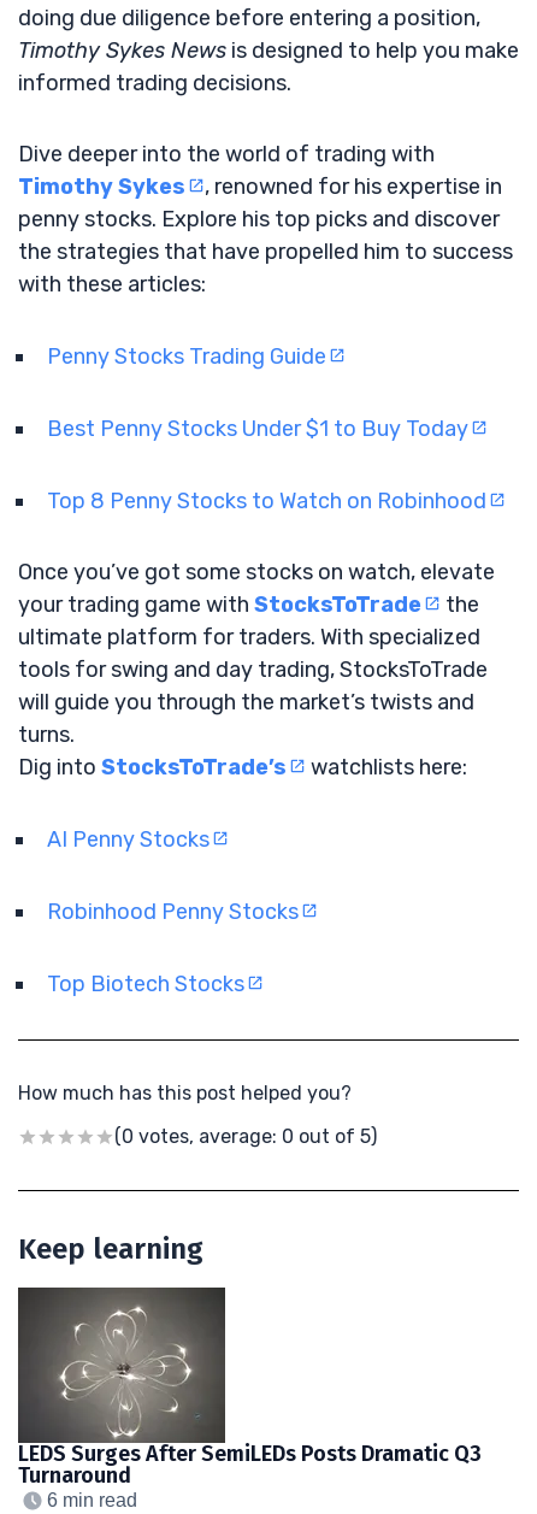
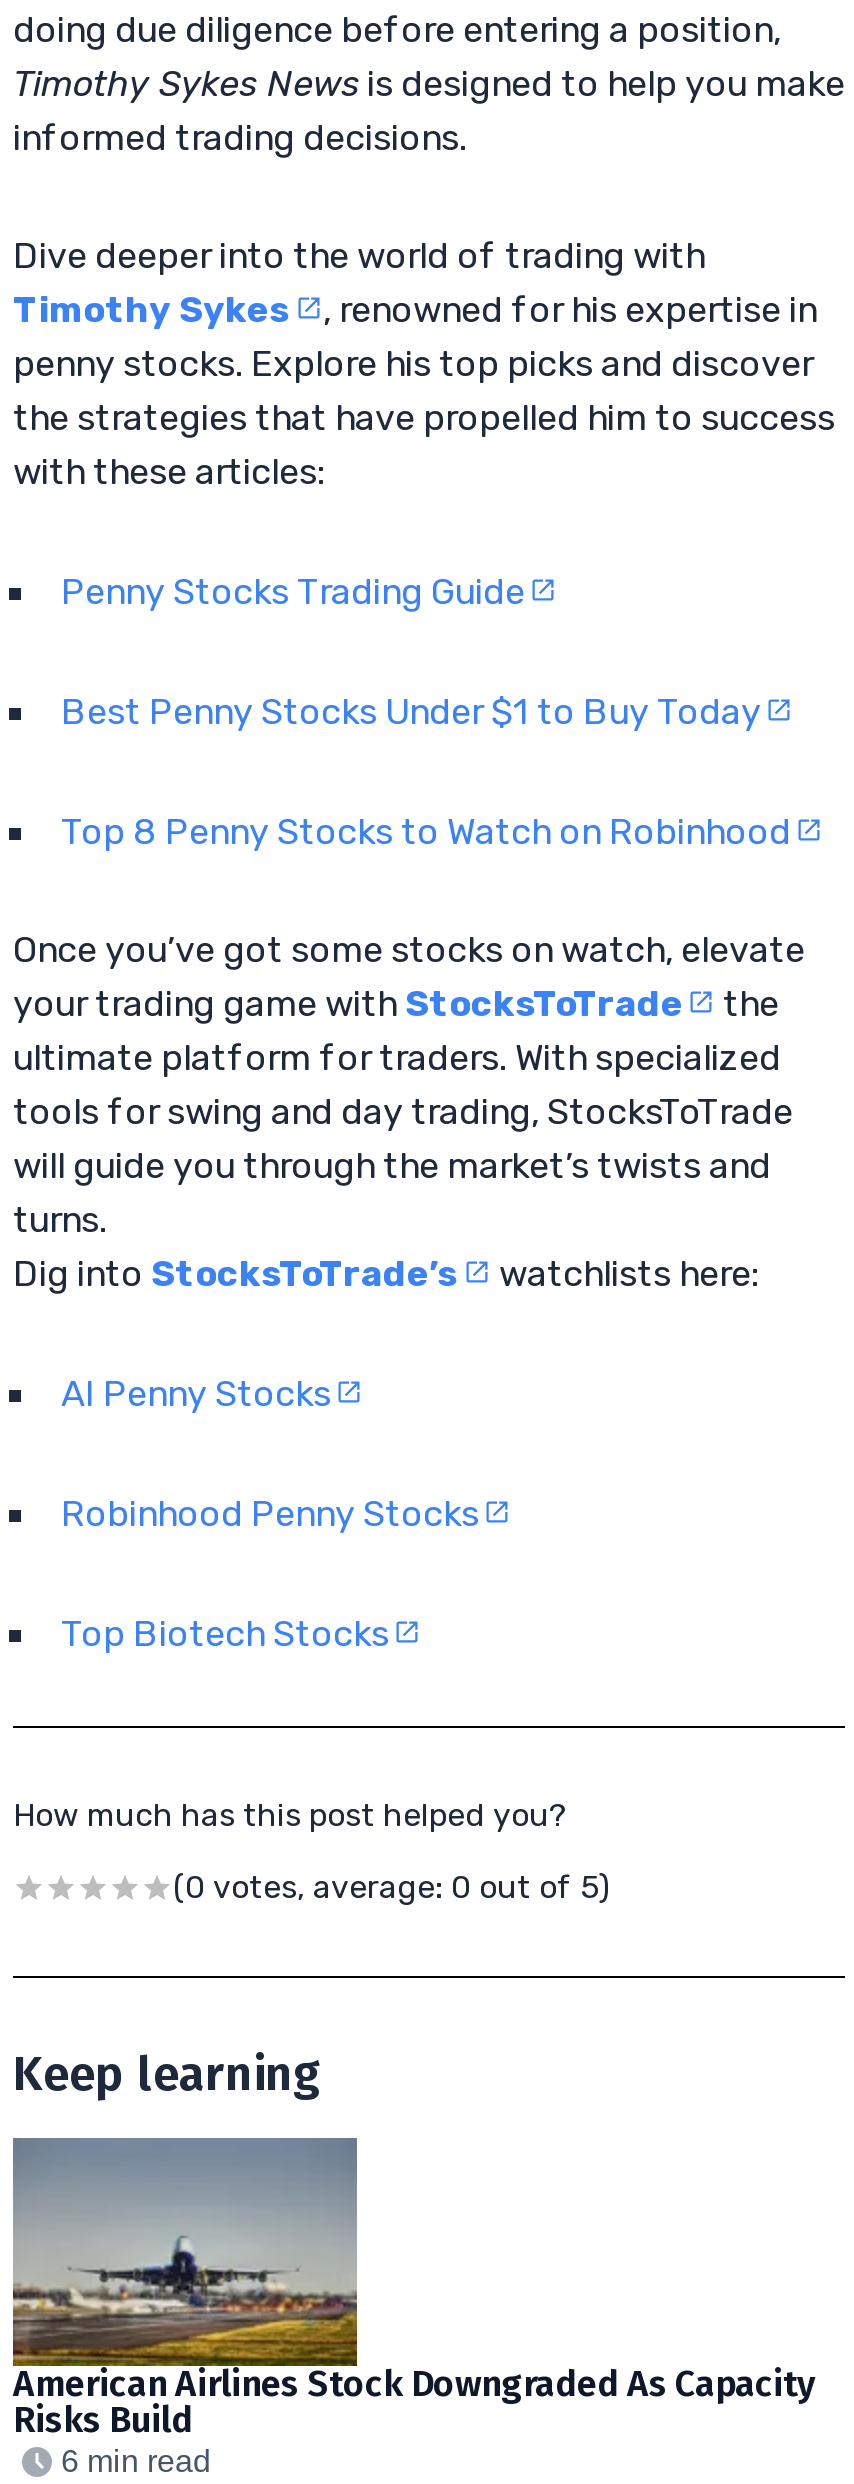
[17,1286,482,1488] [image] | LEDS Surges After SemiLEDs Posts Dramatic Q3 | Turnaround -> [11,2136,815,2441] [image] | American Airlines Stock Downgraded As Capacity | Risks Build

